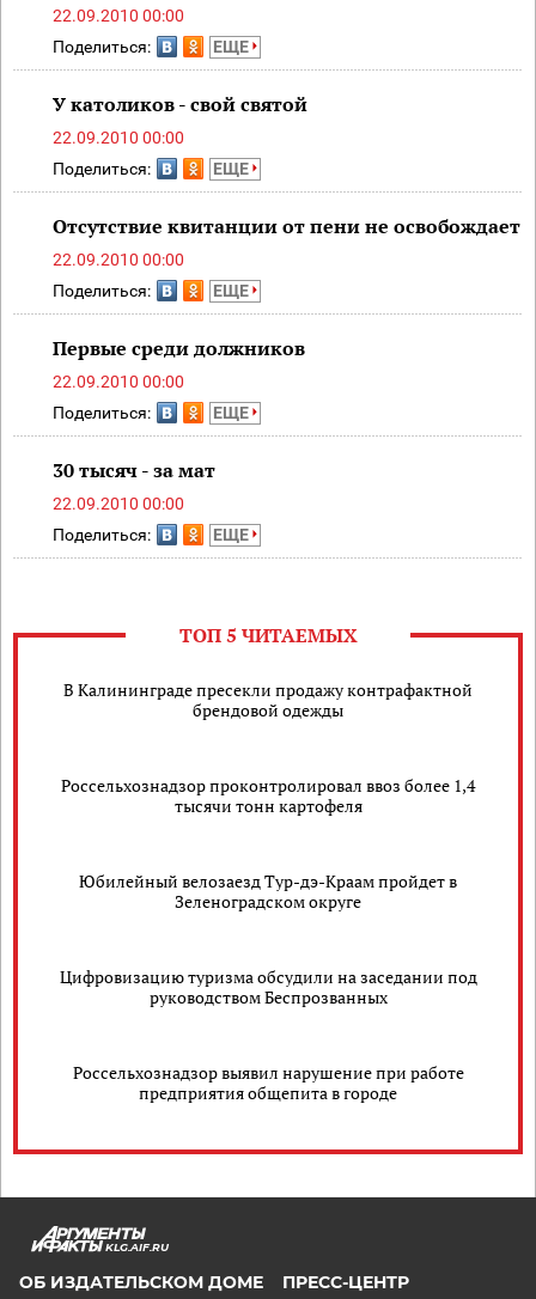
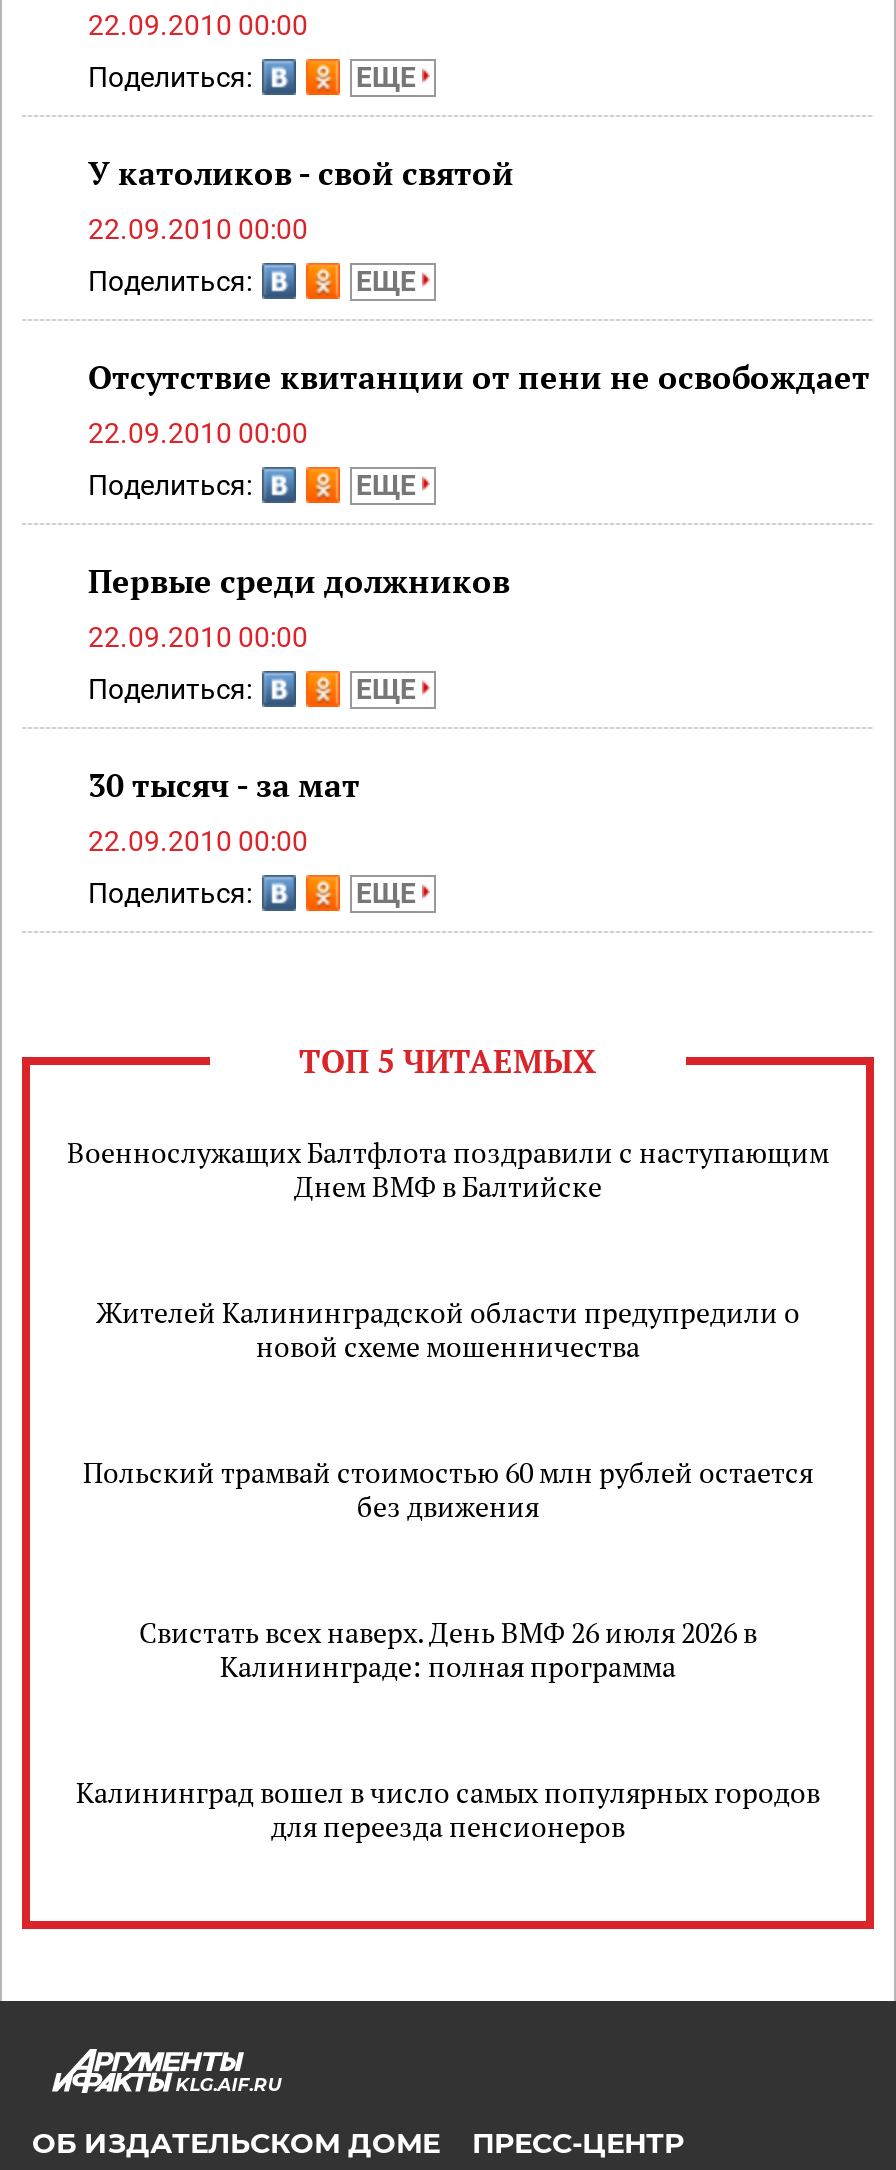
[63,678,473,721] В Калининграде пресекли продажу контрафактной | брендовой одежды -> [67,1133,829,1205] Военнослужащих Балтфлота поздравили с наступающим | Днем ВМФ в Балтийске
[61,774,475,817] Россельхознадзор проконтролировал ввоз более 1,4 | тысячи тонн картофеля -> [96,1293,800,1365] Жителей Калининградской области предупредили о | новой схеме мошенничества
[79,870,457,913] Юбилейный велозаезд Тур-дэ-Краам пройдет в | Зеленоградском округе -> [83,1453,813,1525] Польский трамвай стоимостью 60 млн рублей остается | без движения
[59,965,477,1008] Цифровизацию туризма обсудили на заседании под | руководством Беспрозванных -> [139,1613,757,1685] Свистать всех наверх. День ВМФ 26 июля 2026 в | Калининграде: полная программа
[72,1061,464,1104] Россельхознадзор выявил нарушение при работе | предприятия общепита в городе -> [76,1773,820,1845] Калининград вошел в число самых популярных городов | для переезда пенсионеров

